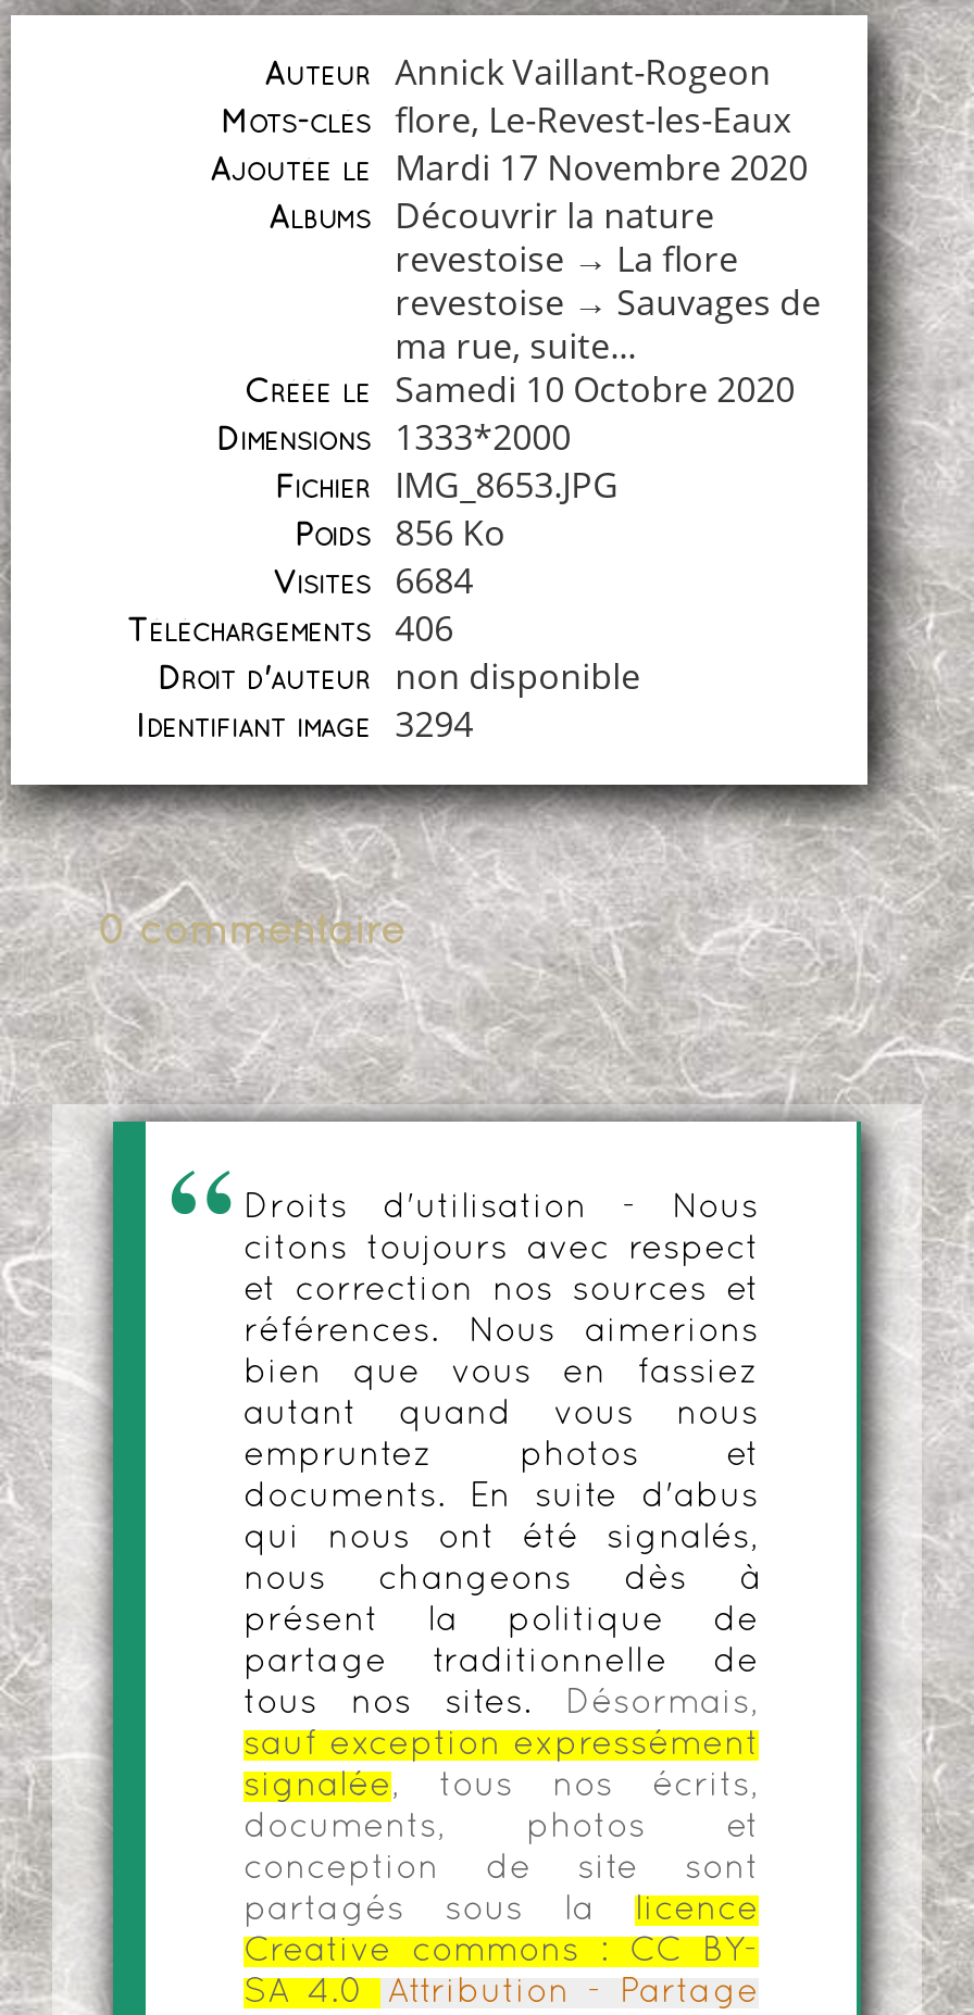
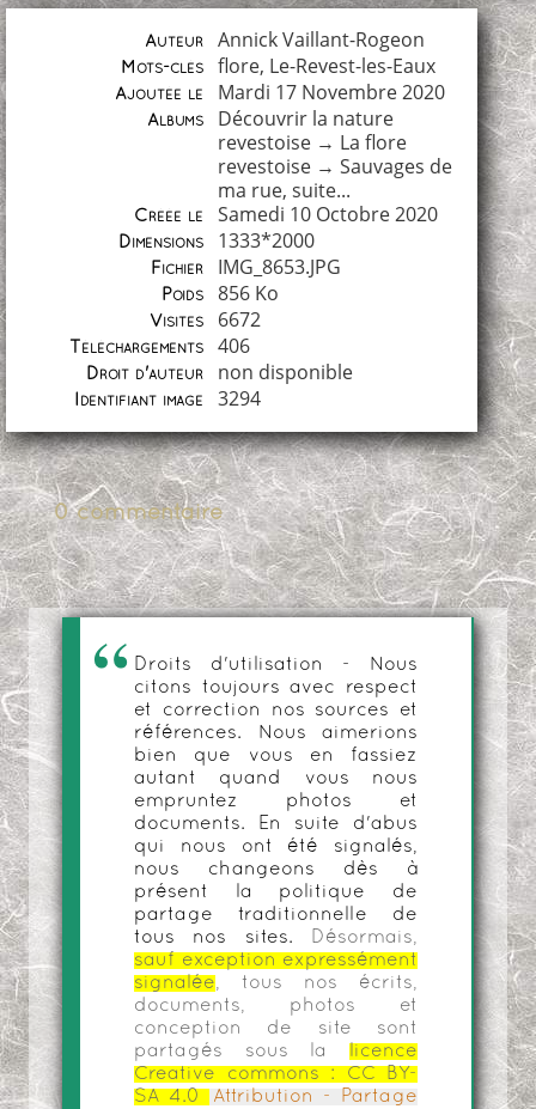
[273,557,473,605] Visites 6684 -> [150,307,260,333] Visites 6672

